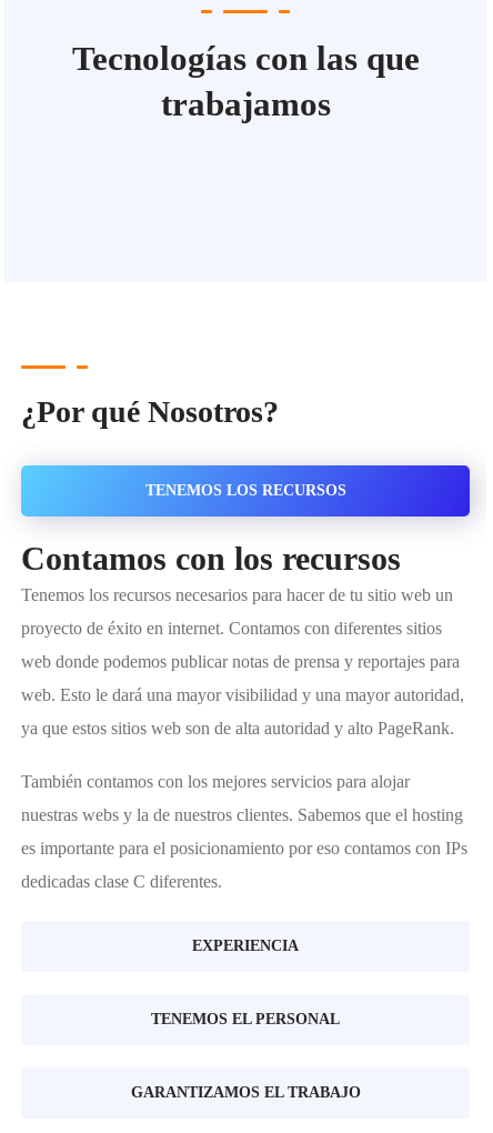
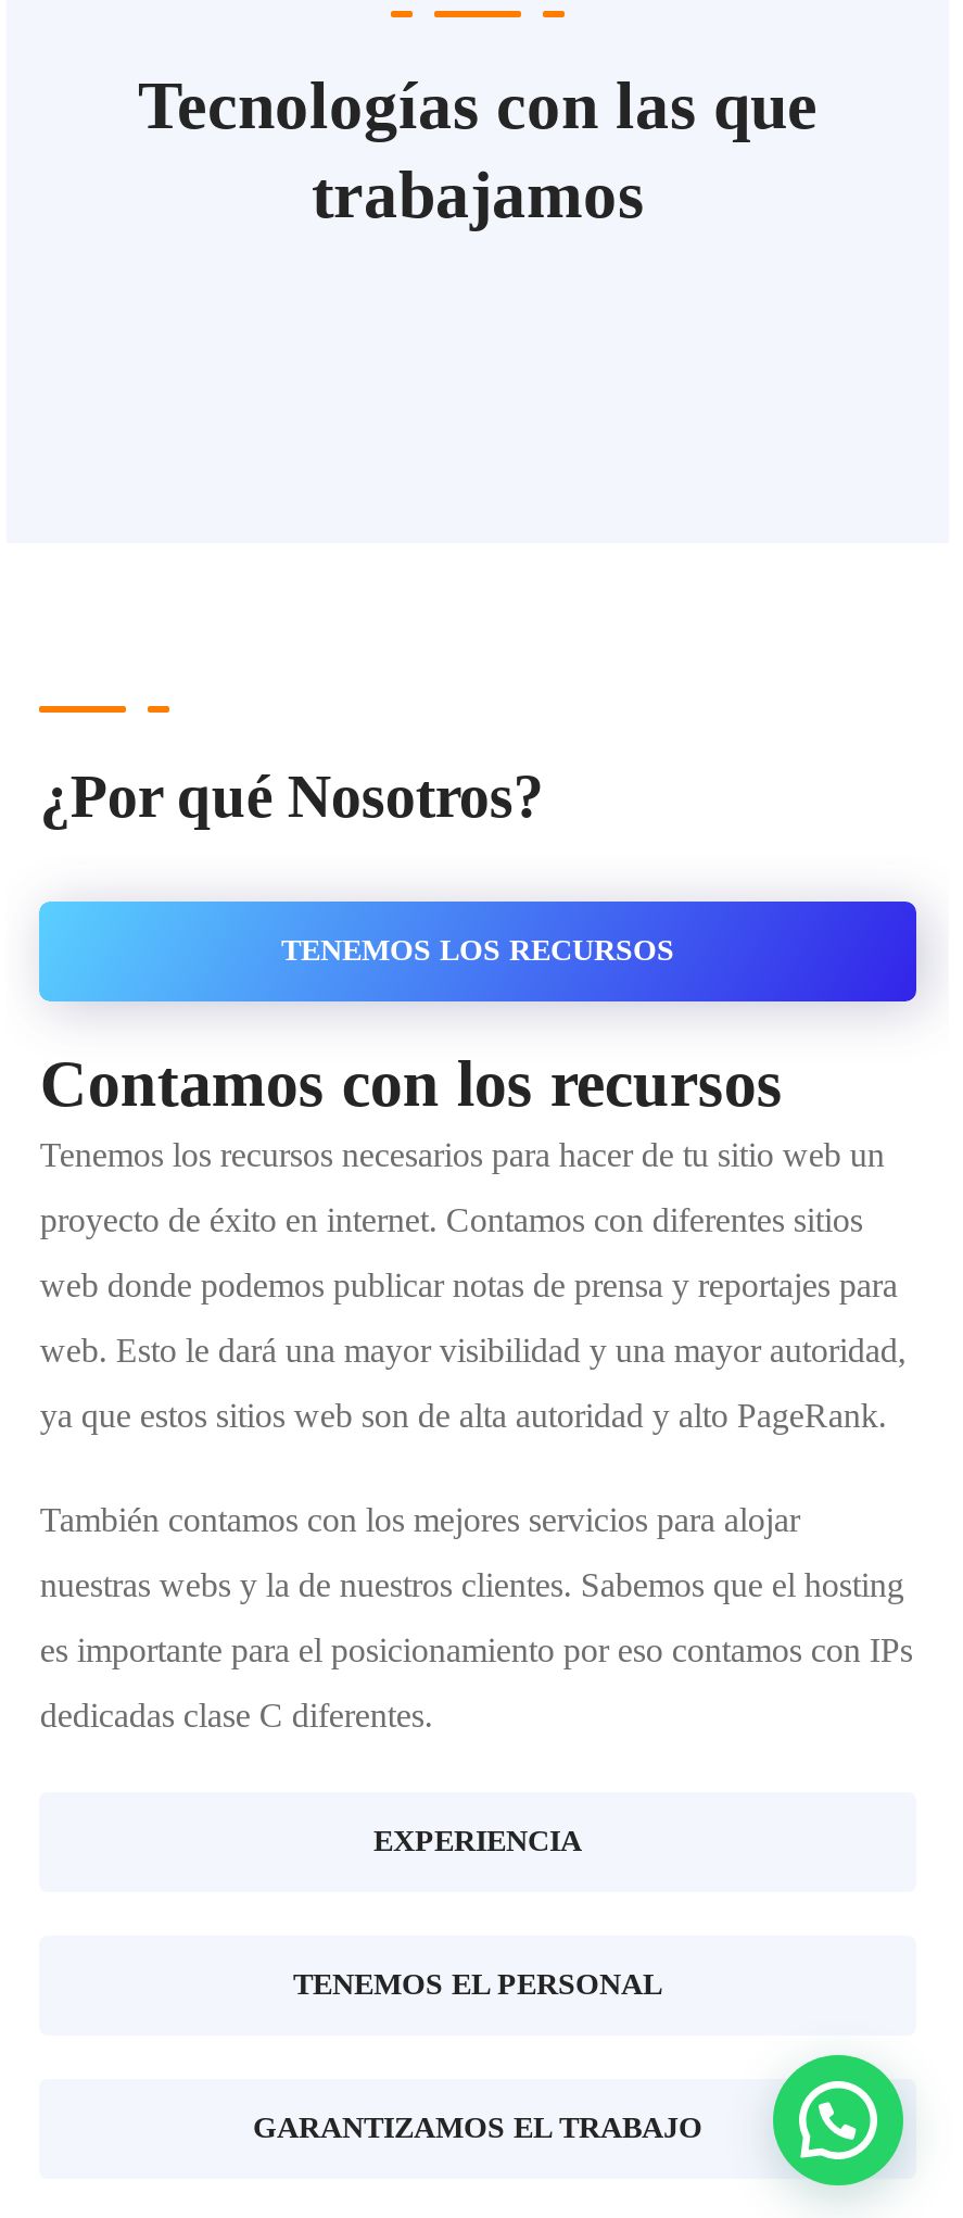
none -> [769,2053,908,2198] [image]

